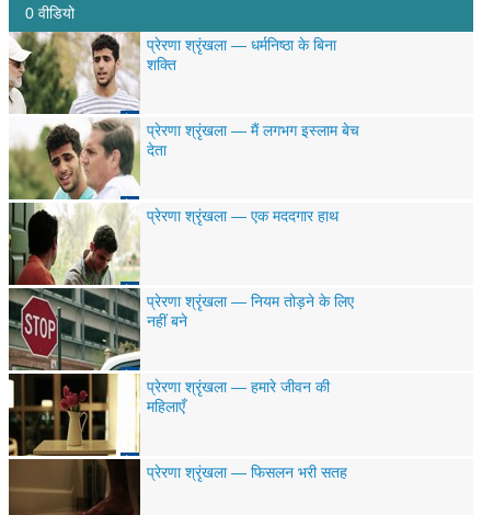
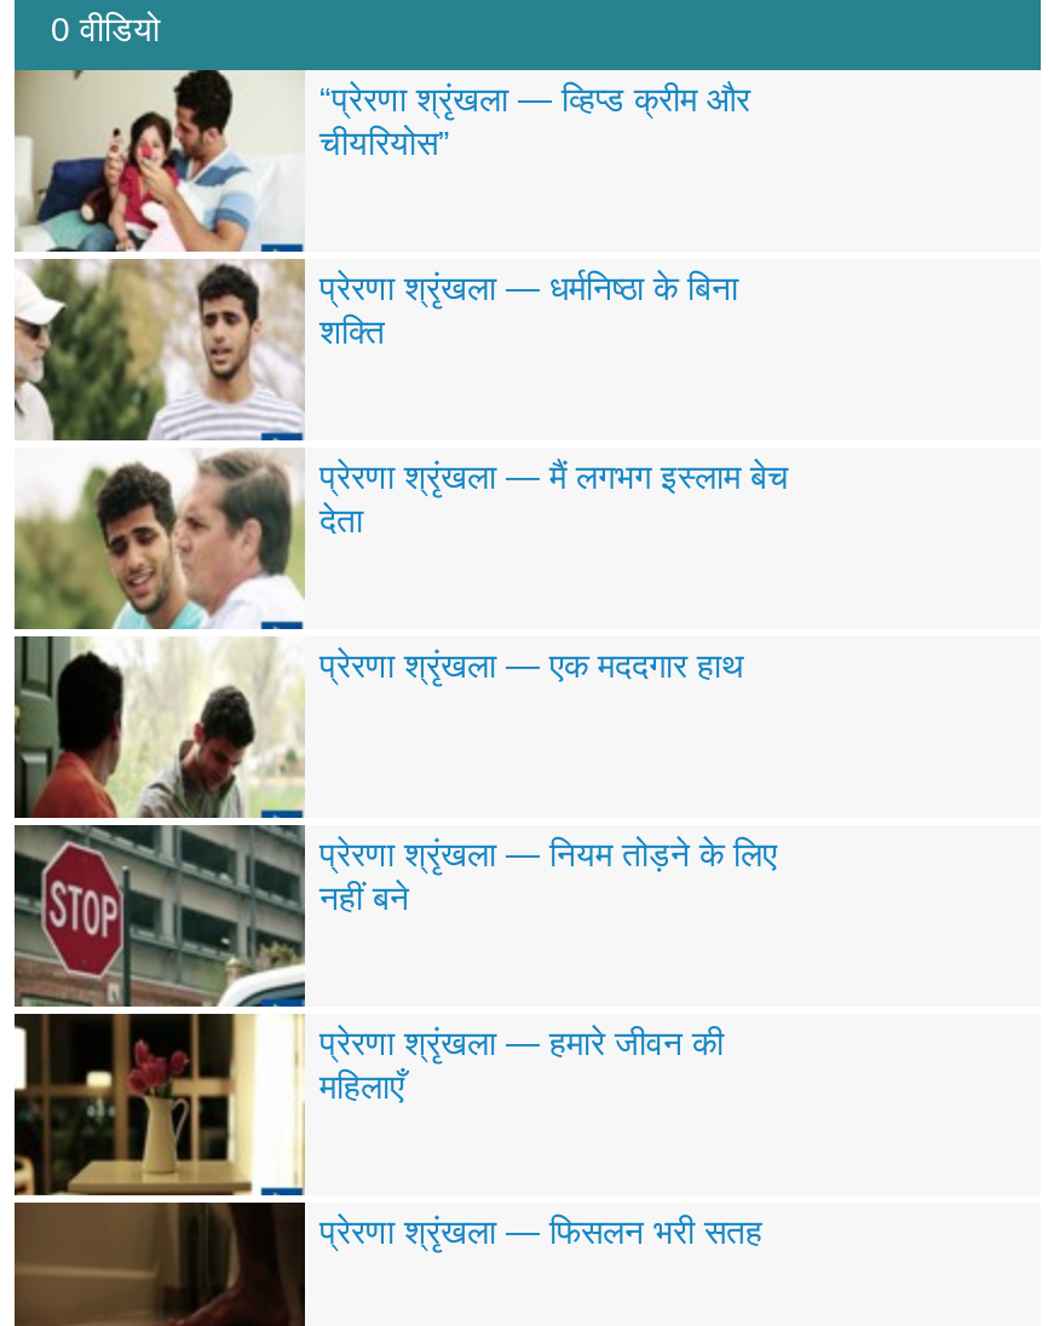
none -> [12,68,750,261] [image] | “प्रेरणा श्रृंखला — व्हिप्ड क्रीम और | चीयरियोस”

